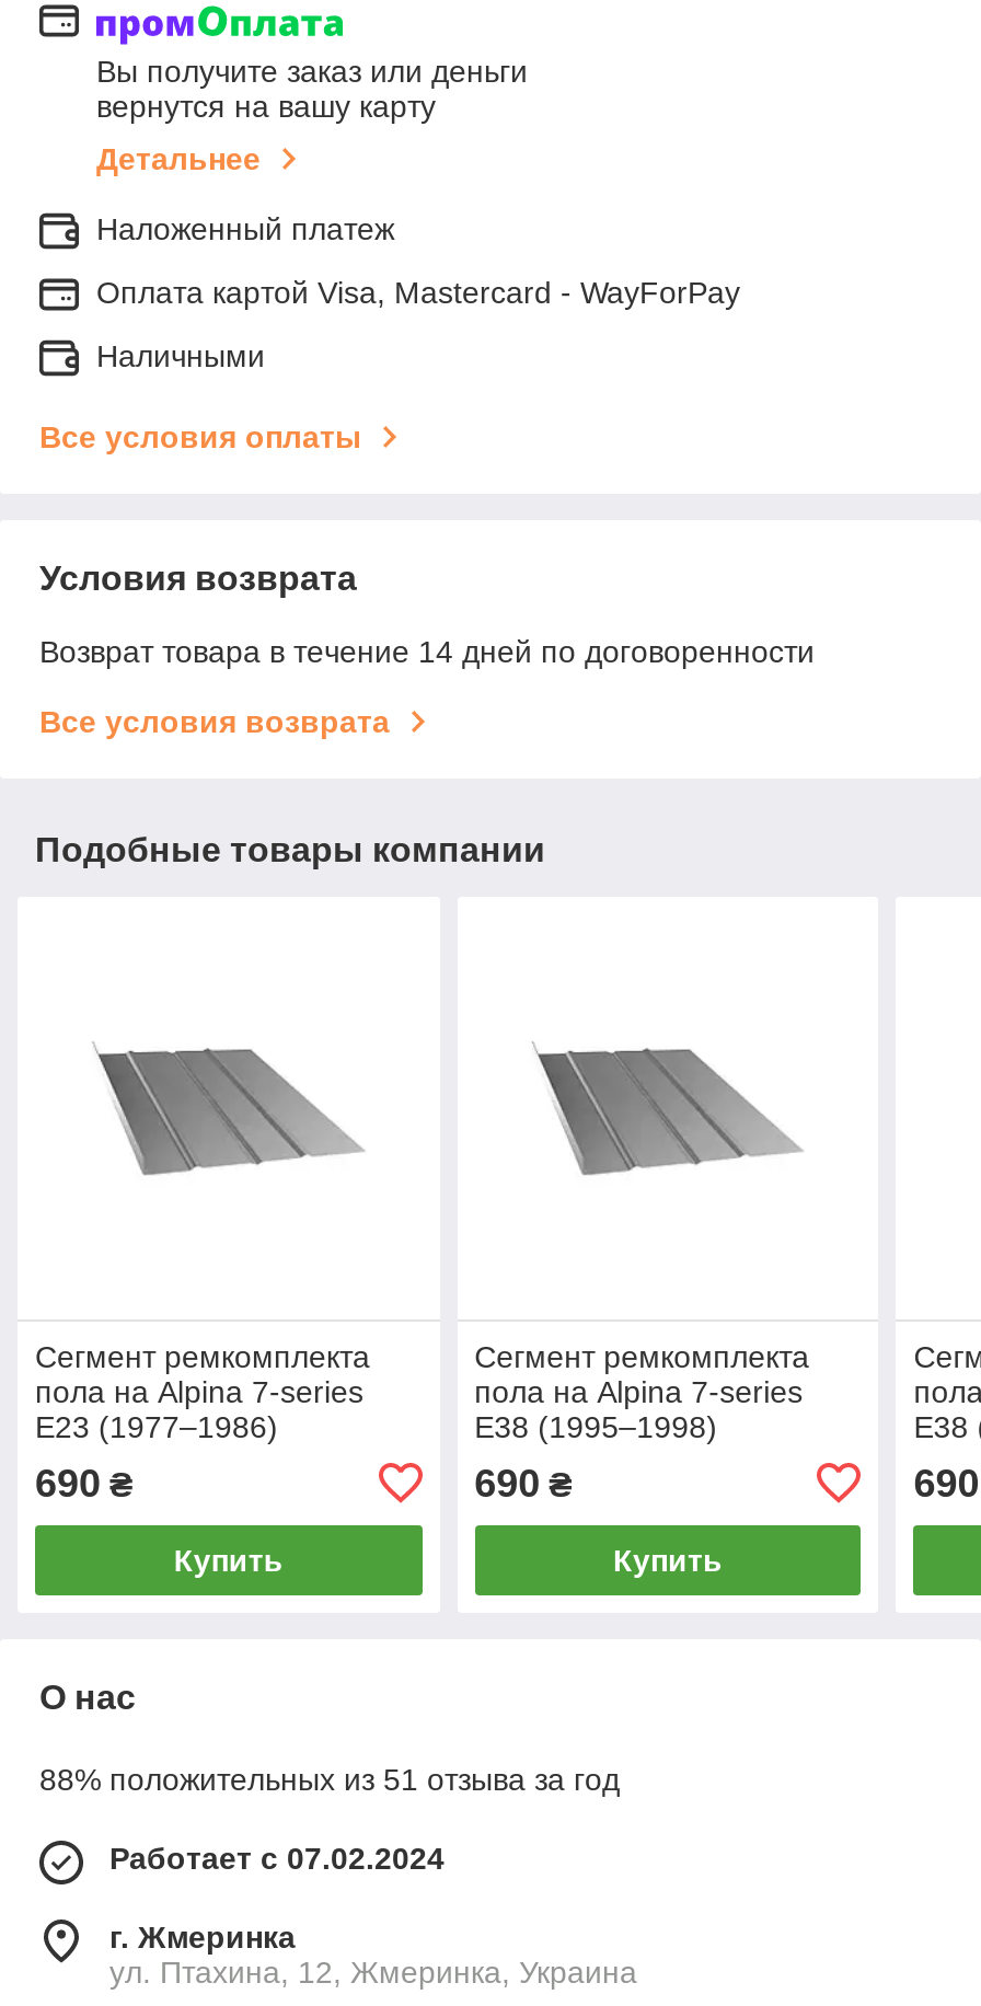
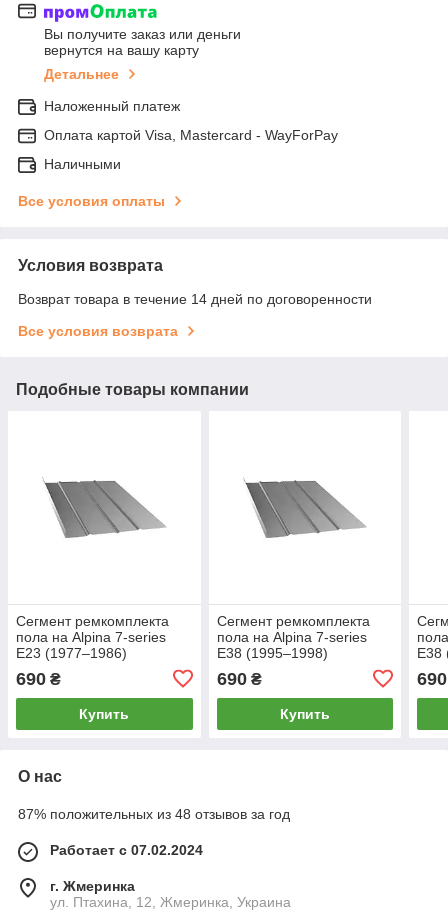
[39,1761,620,1796] 88% положительных из 51 отзыва за год -> [18,806,290,822] 87% положительных из 48 отзывов за год

